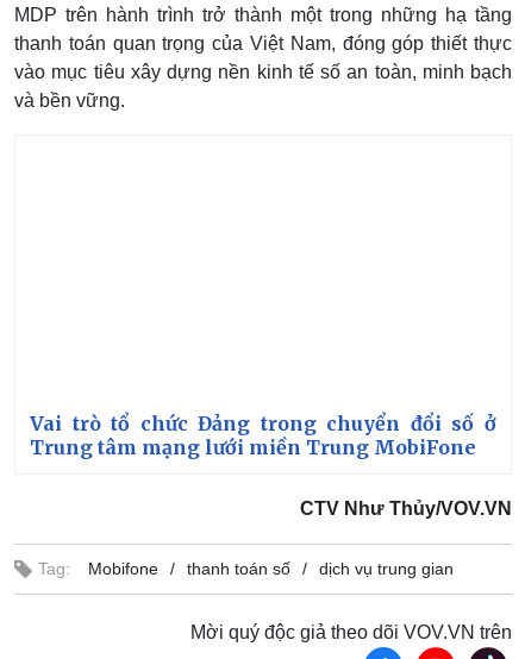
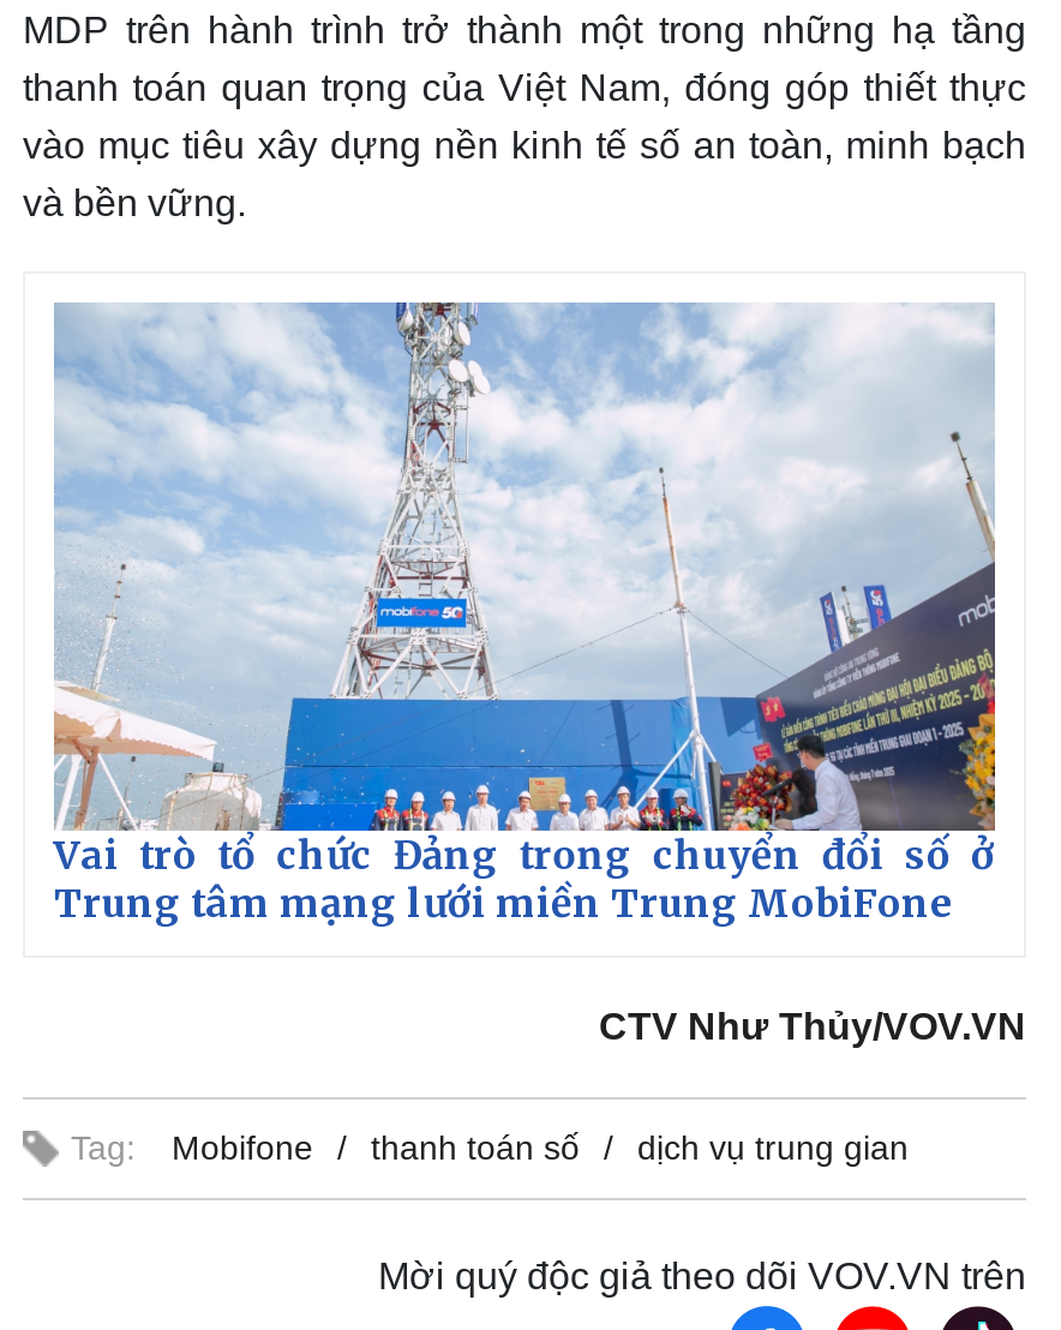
none -> [52,300,997,826] [image]

